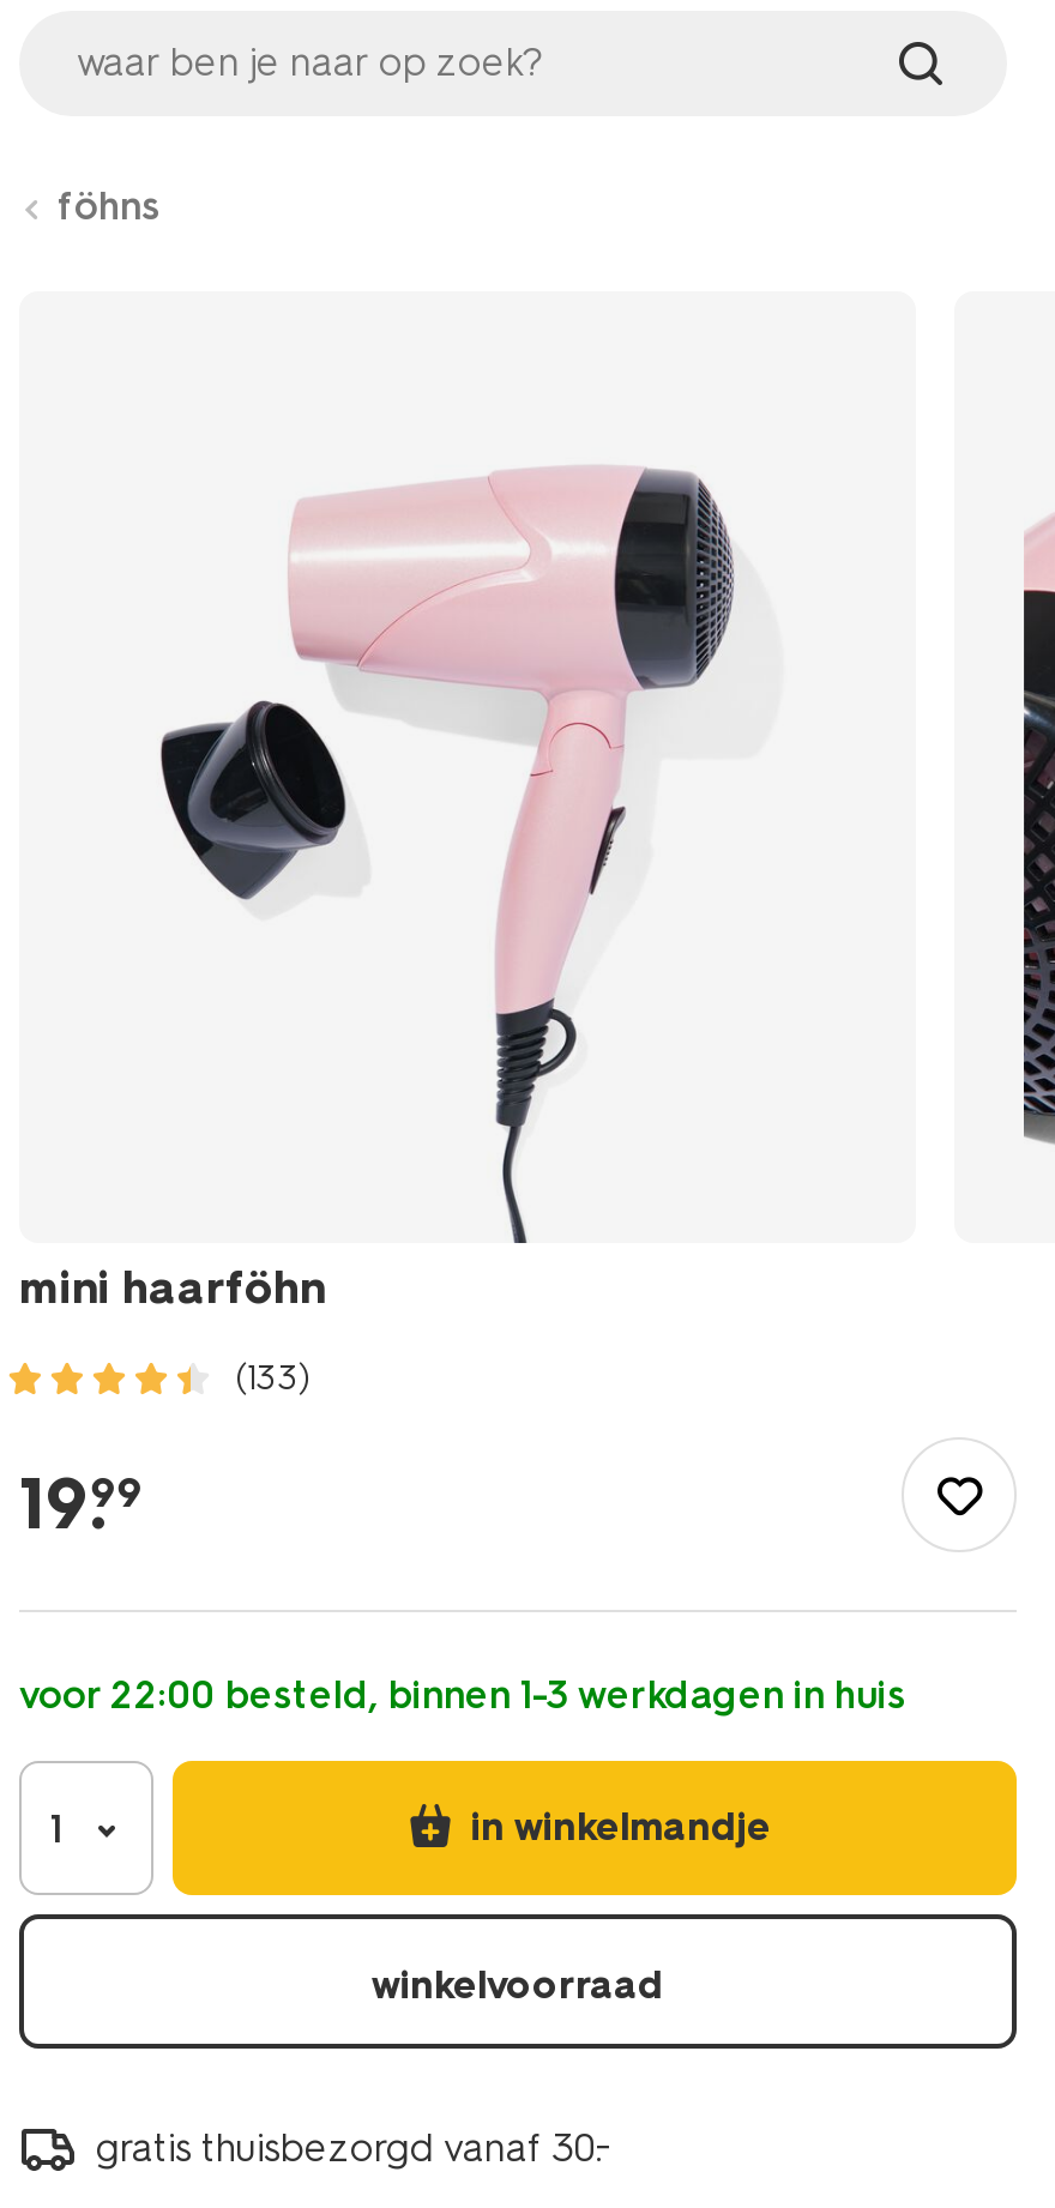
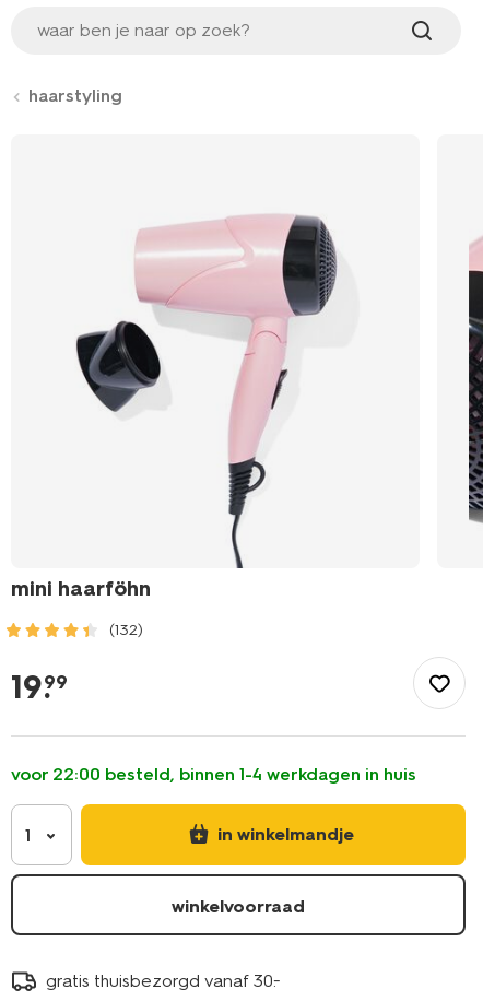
[58,183,161,229] föhns -> [28,85,122,106] haarstyling
[235,1358,312,1399] (133) -> [109,621,143,639] (132)
[19,1672,906,1718] voor 22:00 besteld, binnen 1-3 werkdagen in huis -> [11,764,416,785] voor 22:00 besteld, binnen 1-4 werkdagen in huis

